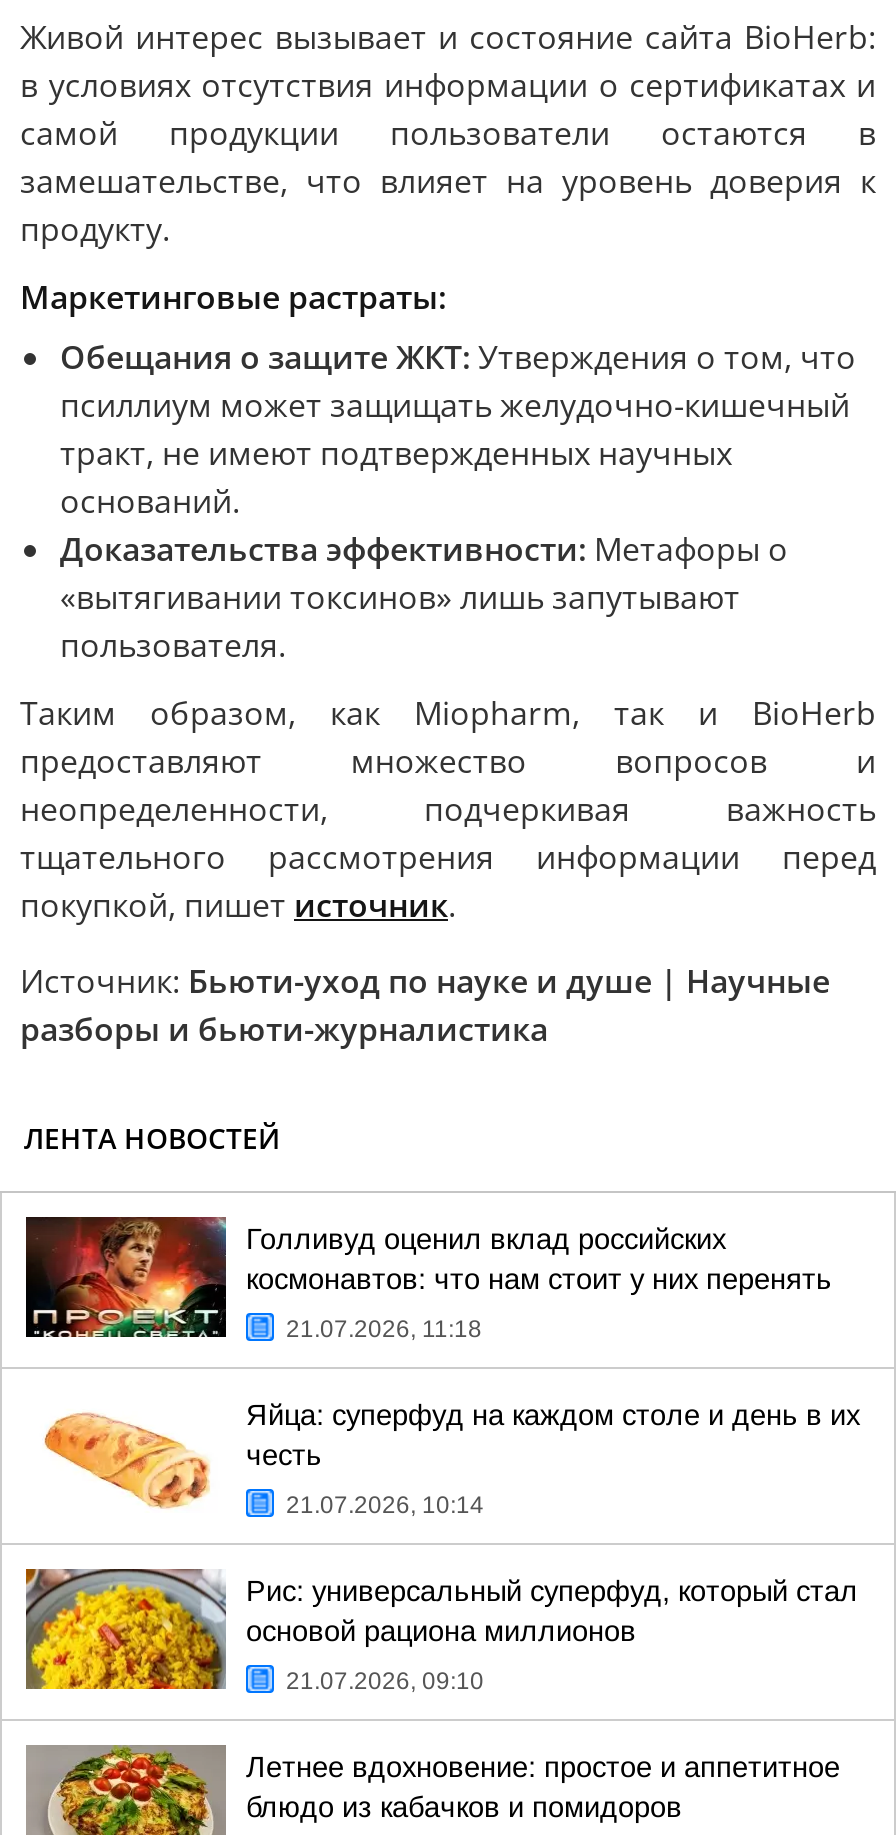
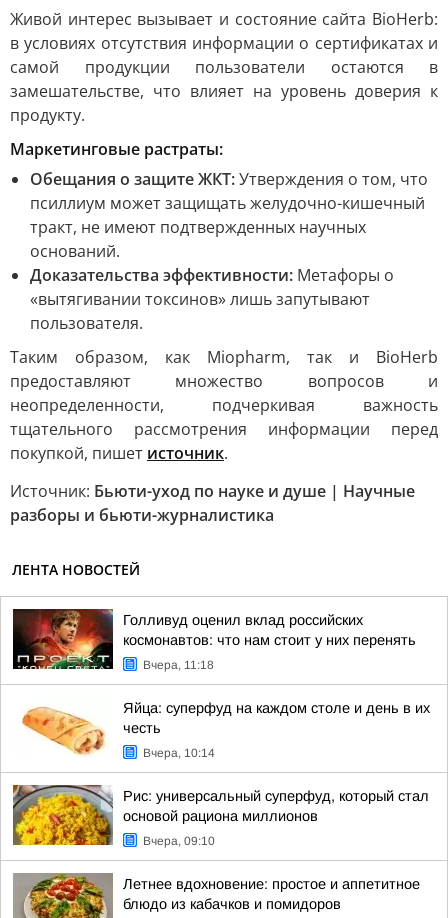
[286,1315,482,1343] 21.07.2026, 11:18 -> [143,658,214,672] Вчера, 11:18
[286,1491,484,1519] 21.07.2026, 10:14 -> [143,746,215,760] Вчера, 10:14
[286,1667,484,1695] 21.07.2026, 09:10 -> [143,834,215,848] Вчера, 09:10

